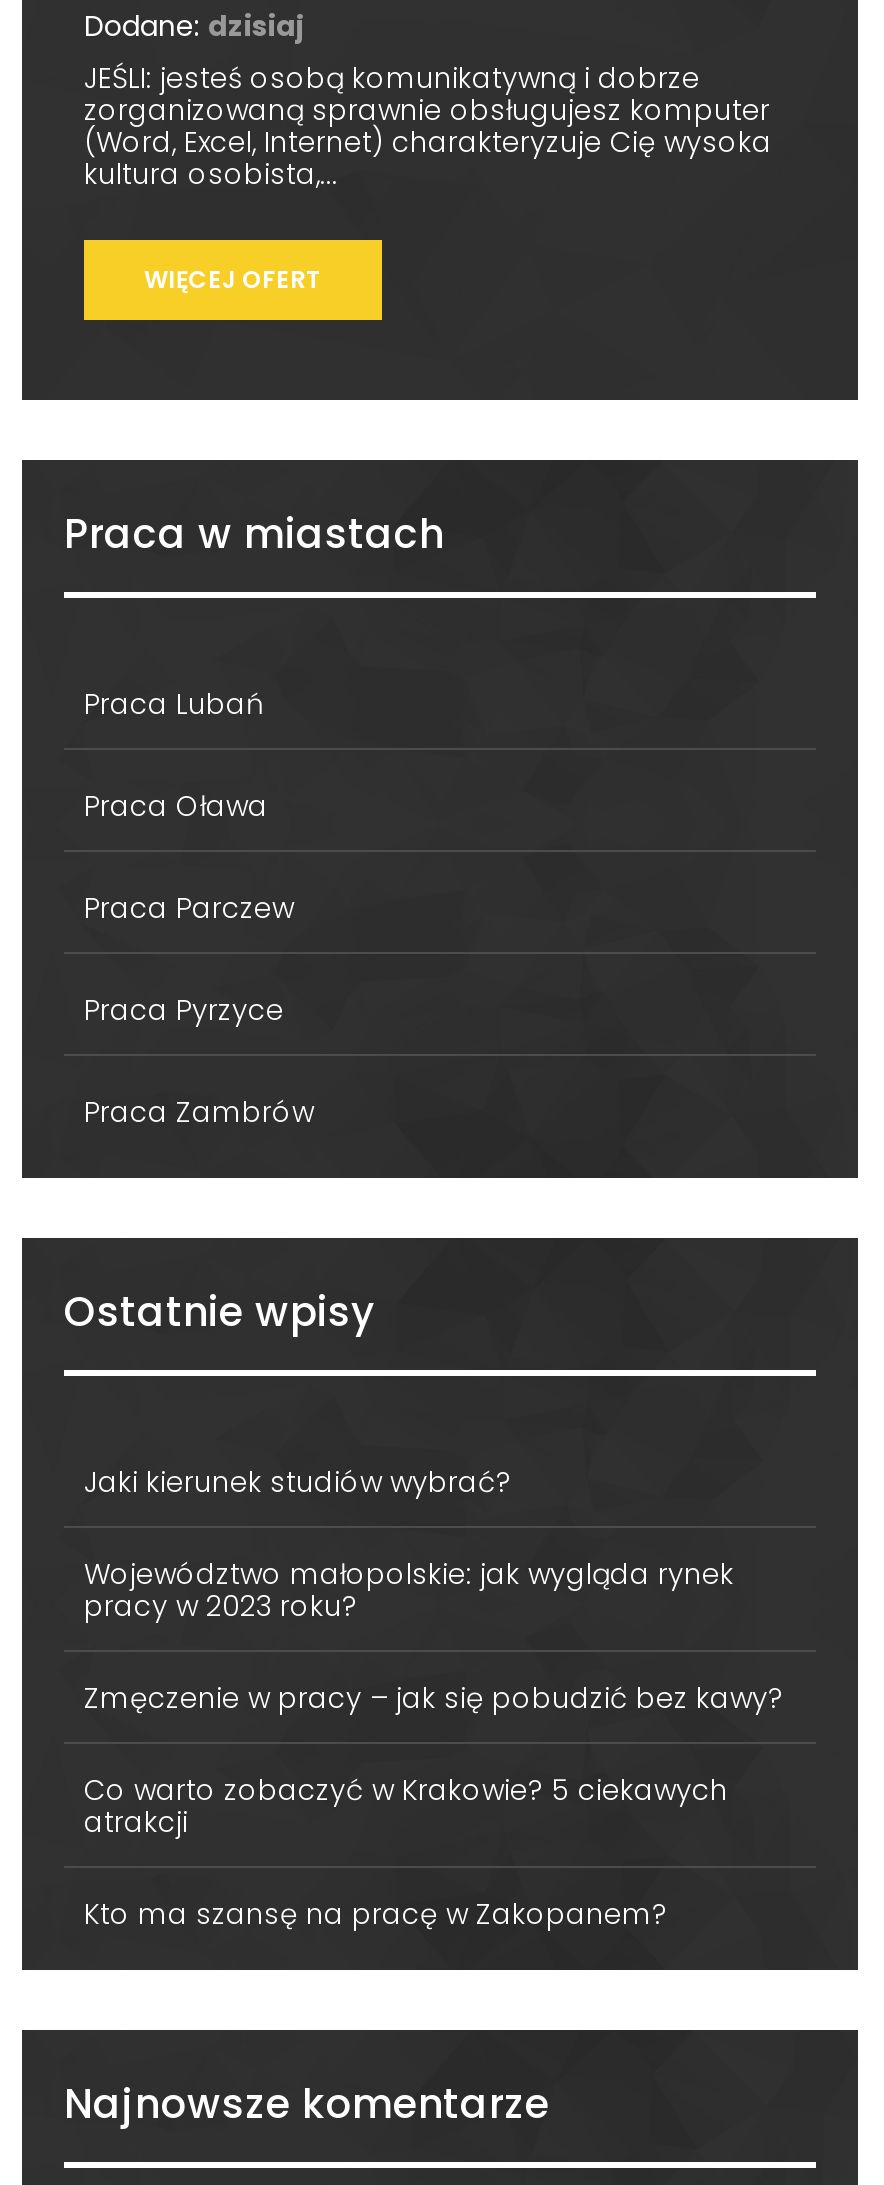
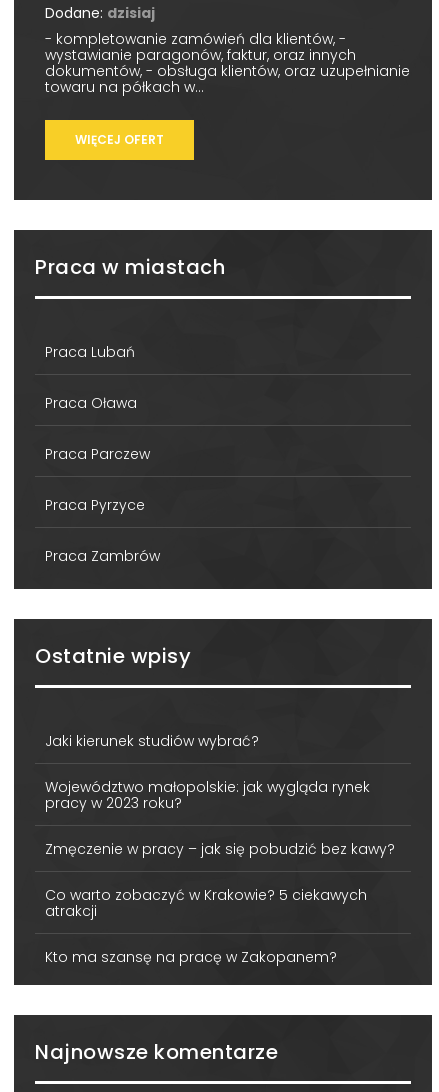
[84,59,772,195] JEŚLI: jesteś osobą komunikatywną i dobrze | zorganizowaną sprawnie obsługujesz komputer | (Word, Excel, Internet) charakteryzuje Cię wysoka | kultura osobista,... -> [45,29,410,97] - kompletowanie zamówień dla klientów, - | wystawianie paragonów, faktur, oraz innych | dokumentów, - obsługa klientów, oraz uzupełnianie | towaru na półkach w...

